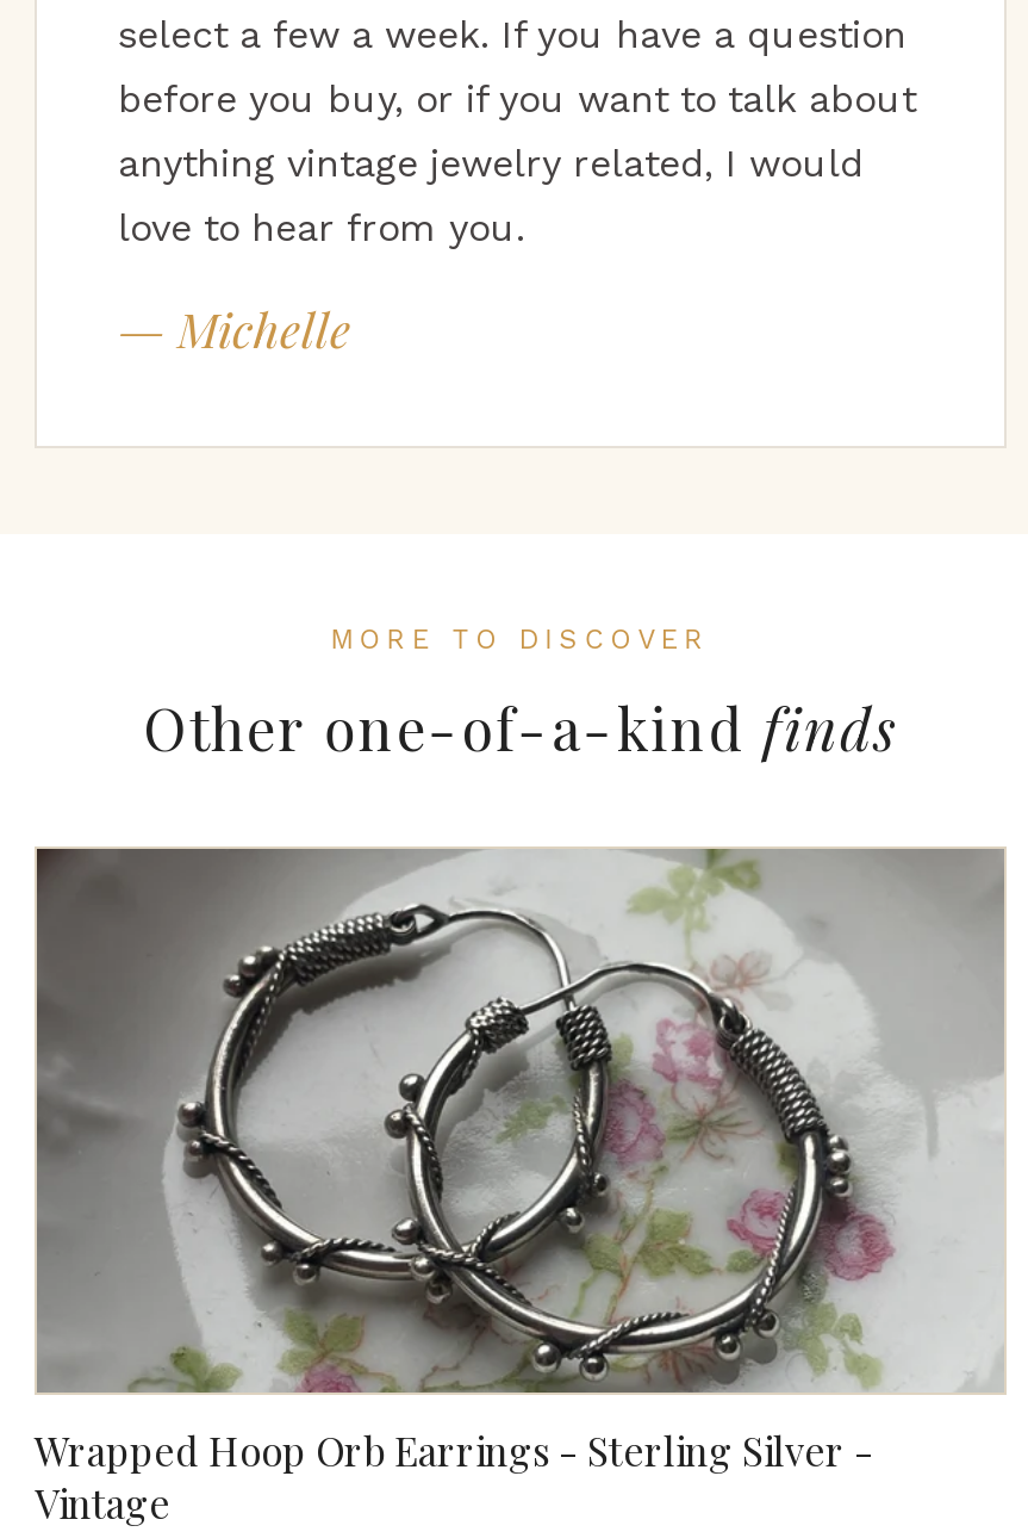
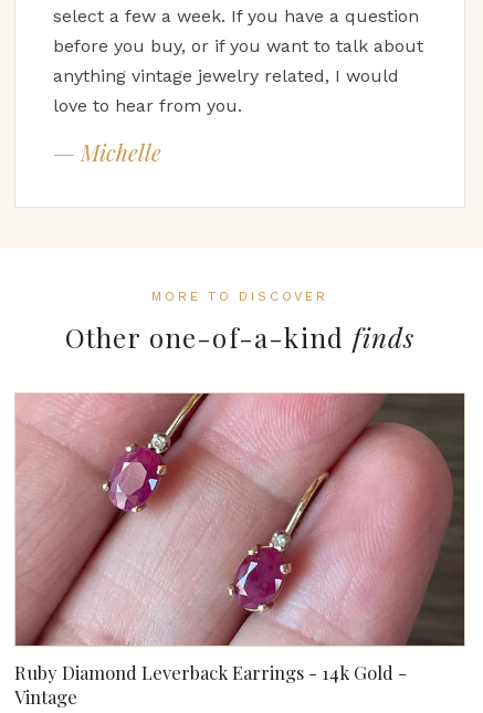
[35,846,1007,1476] [image] | Wrapped Hoop Orb Earrings - Sterling Silver - -> [14,392,465,684] [image] | Ruby Diamond Leverback Earrings - 14k Gold -

